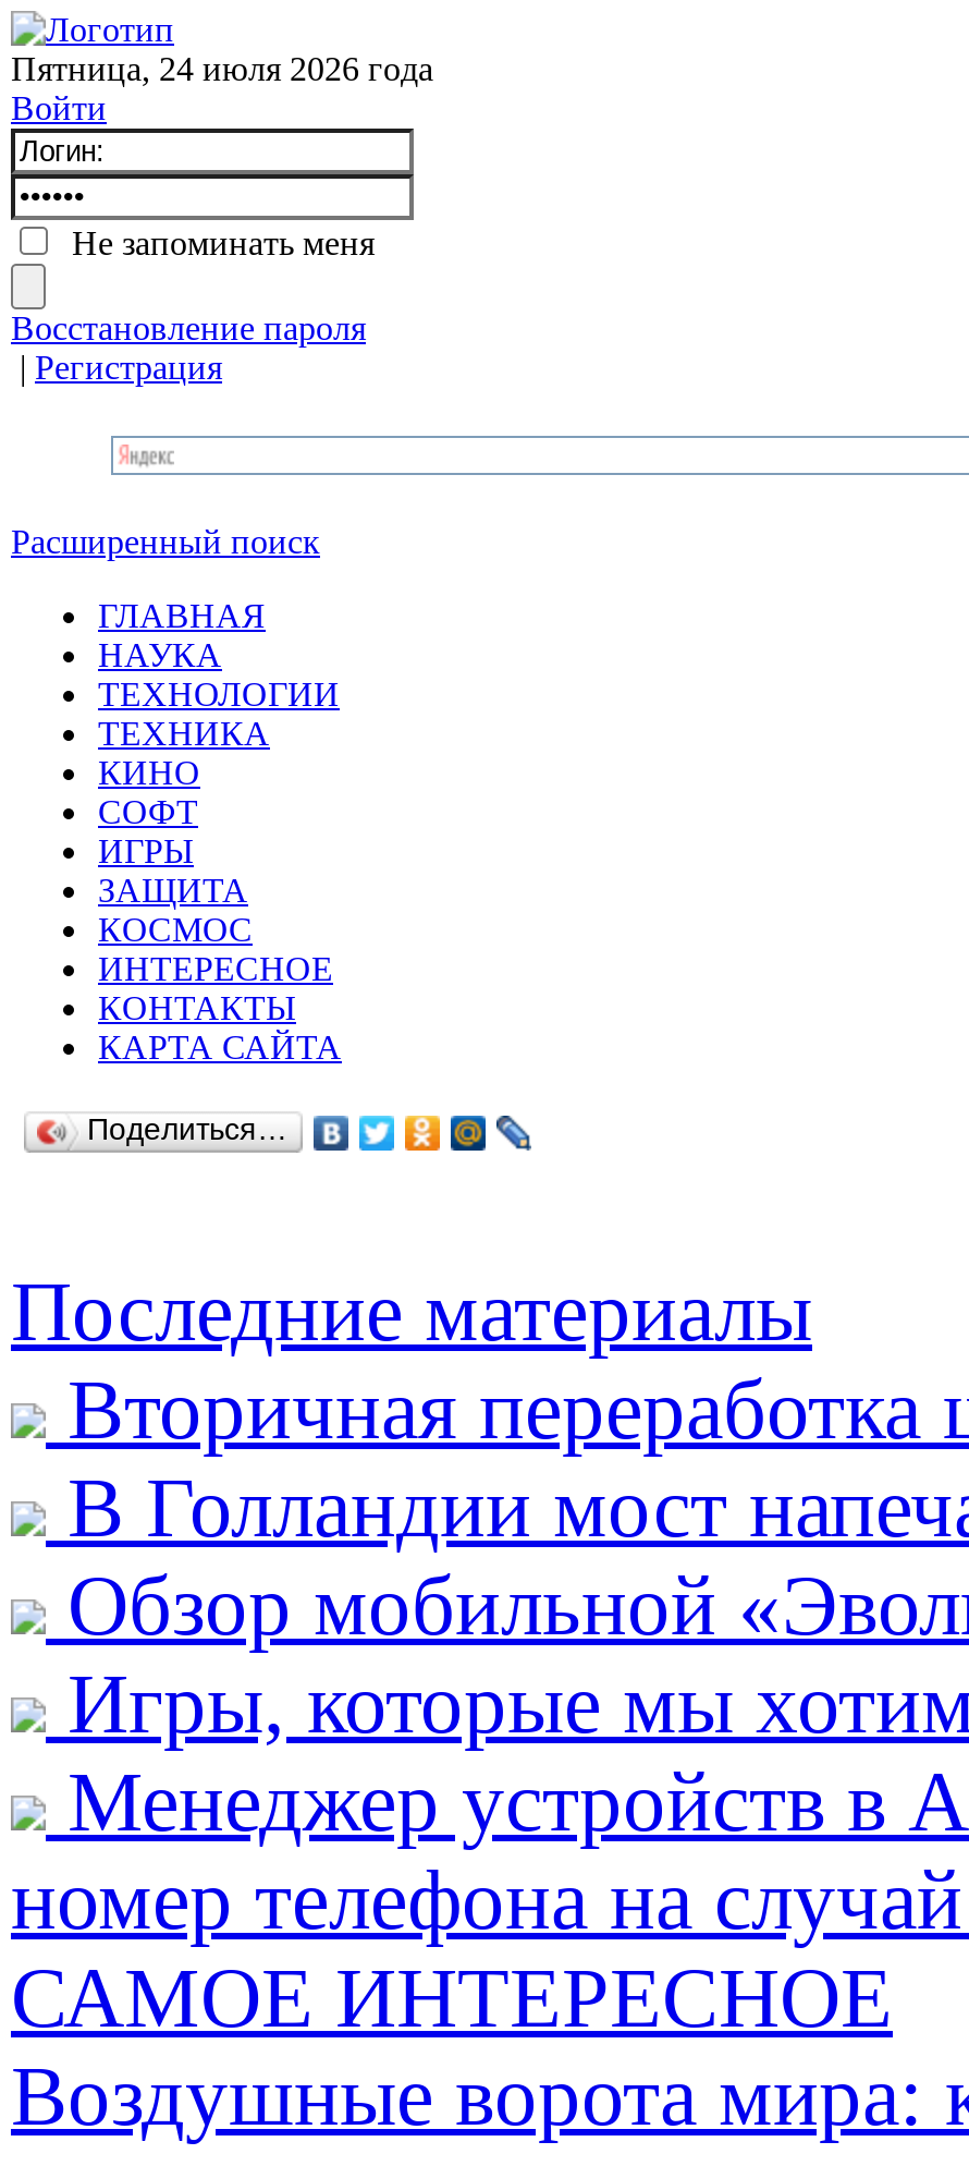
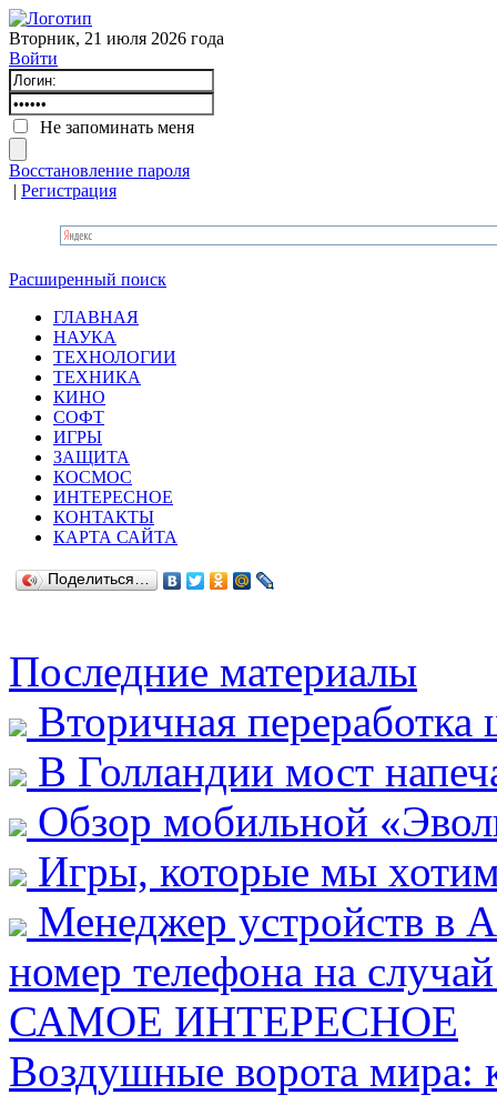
[11,50,433,87] Пятница, 24 июля 2026 года -> [9,29,224,48] Вторник, 21 июля 2026 года

